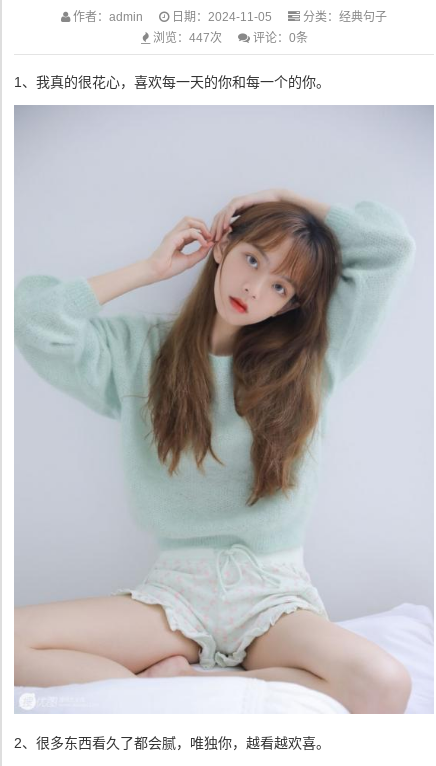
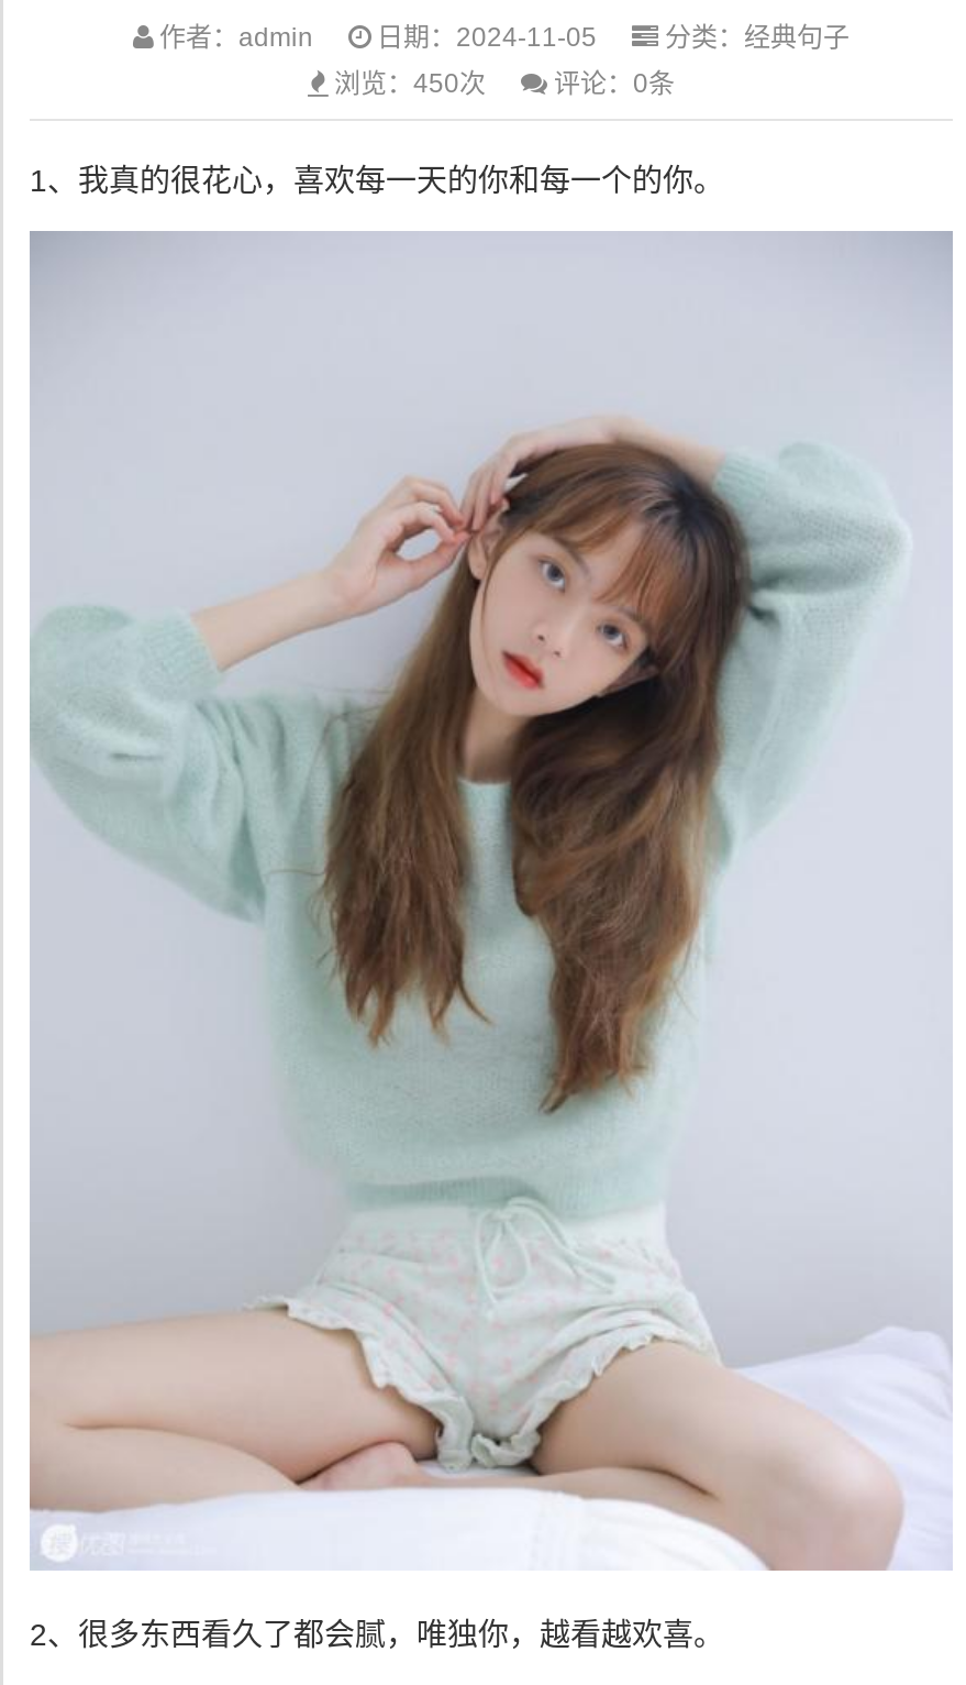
[149,31,307,45] 浏览：447次 评论：0条 -> [327,69,675,100] 浏览：450次 评论：0条

